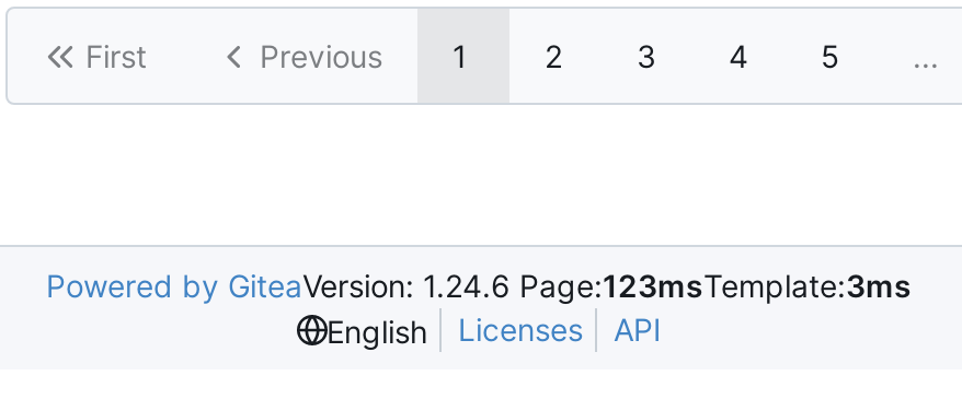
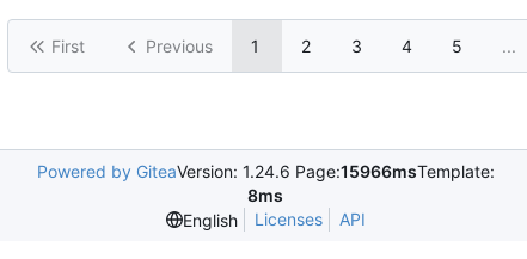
[46,267,912,304] Powered by GiteaVersion: 1.24.6 Page:123msTemplate:3ms -> [36,161,494,206] Powered by GiteaVersion: 1.24.6 Page:15966msTemplate: | 8ms

